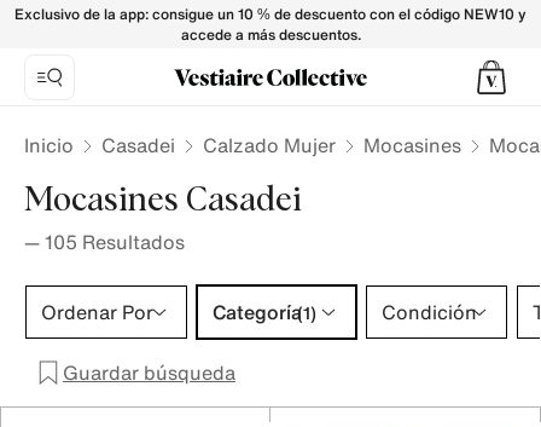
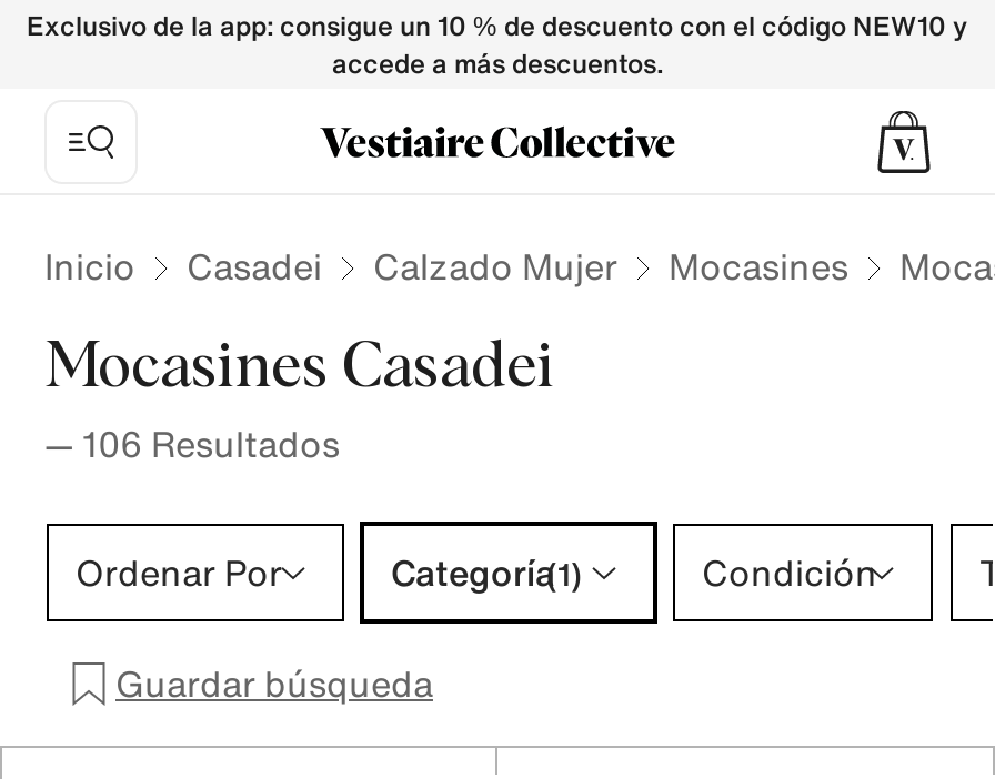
[24,227,185,256] — 105 Resultados -> [44,417,340,471] — 106 Resultados

